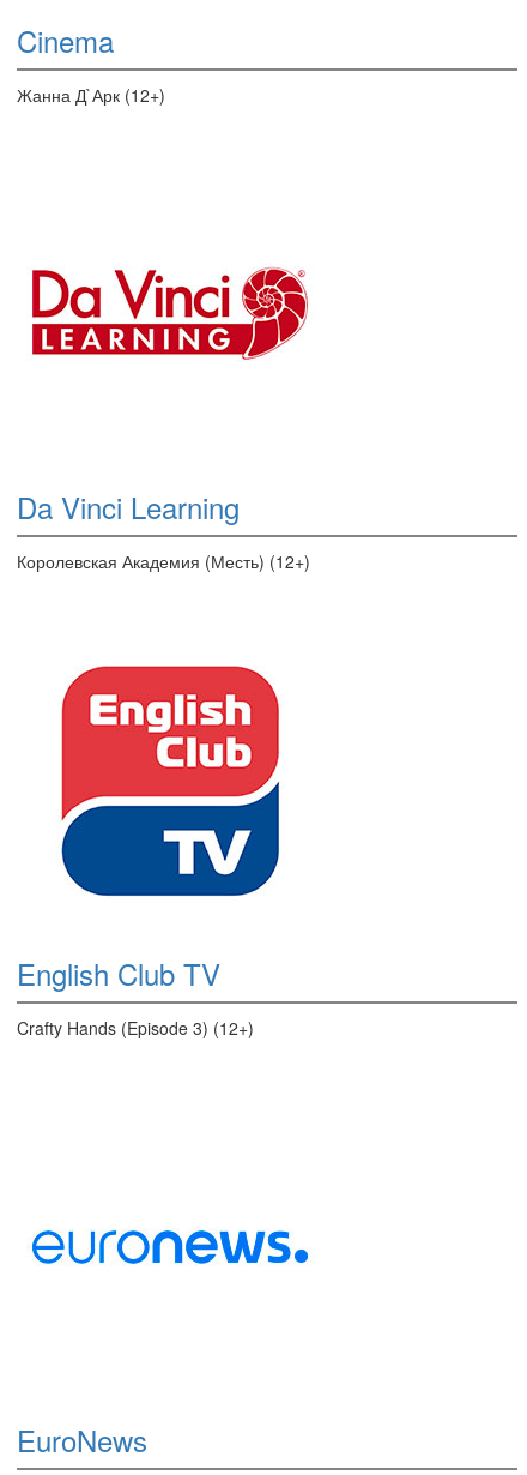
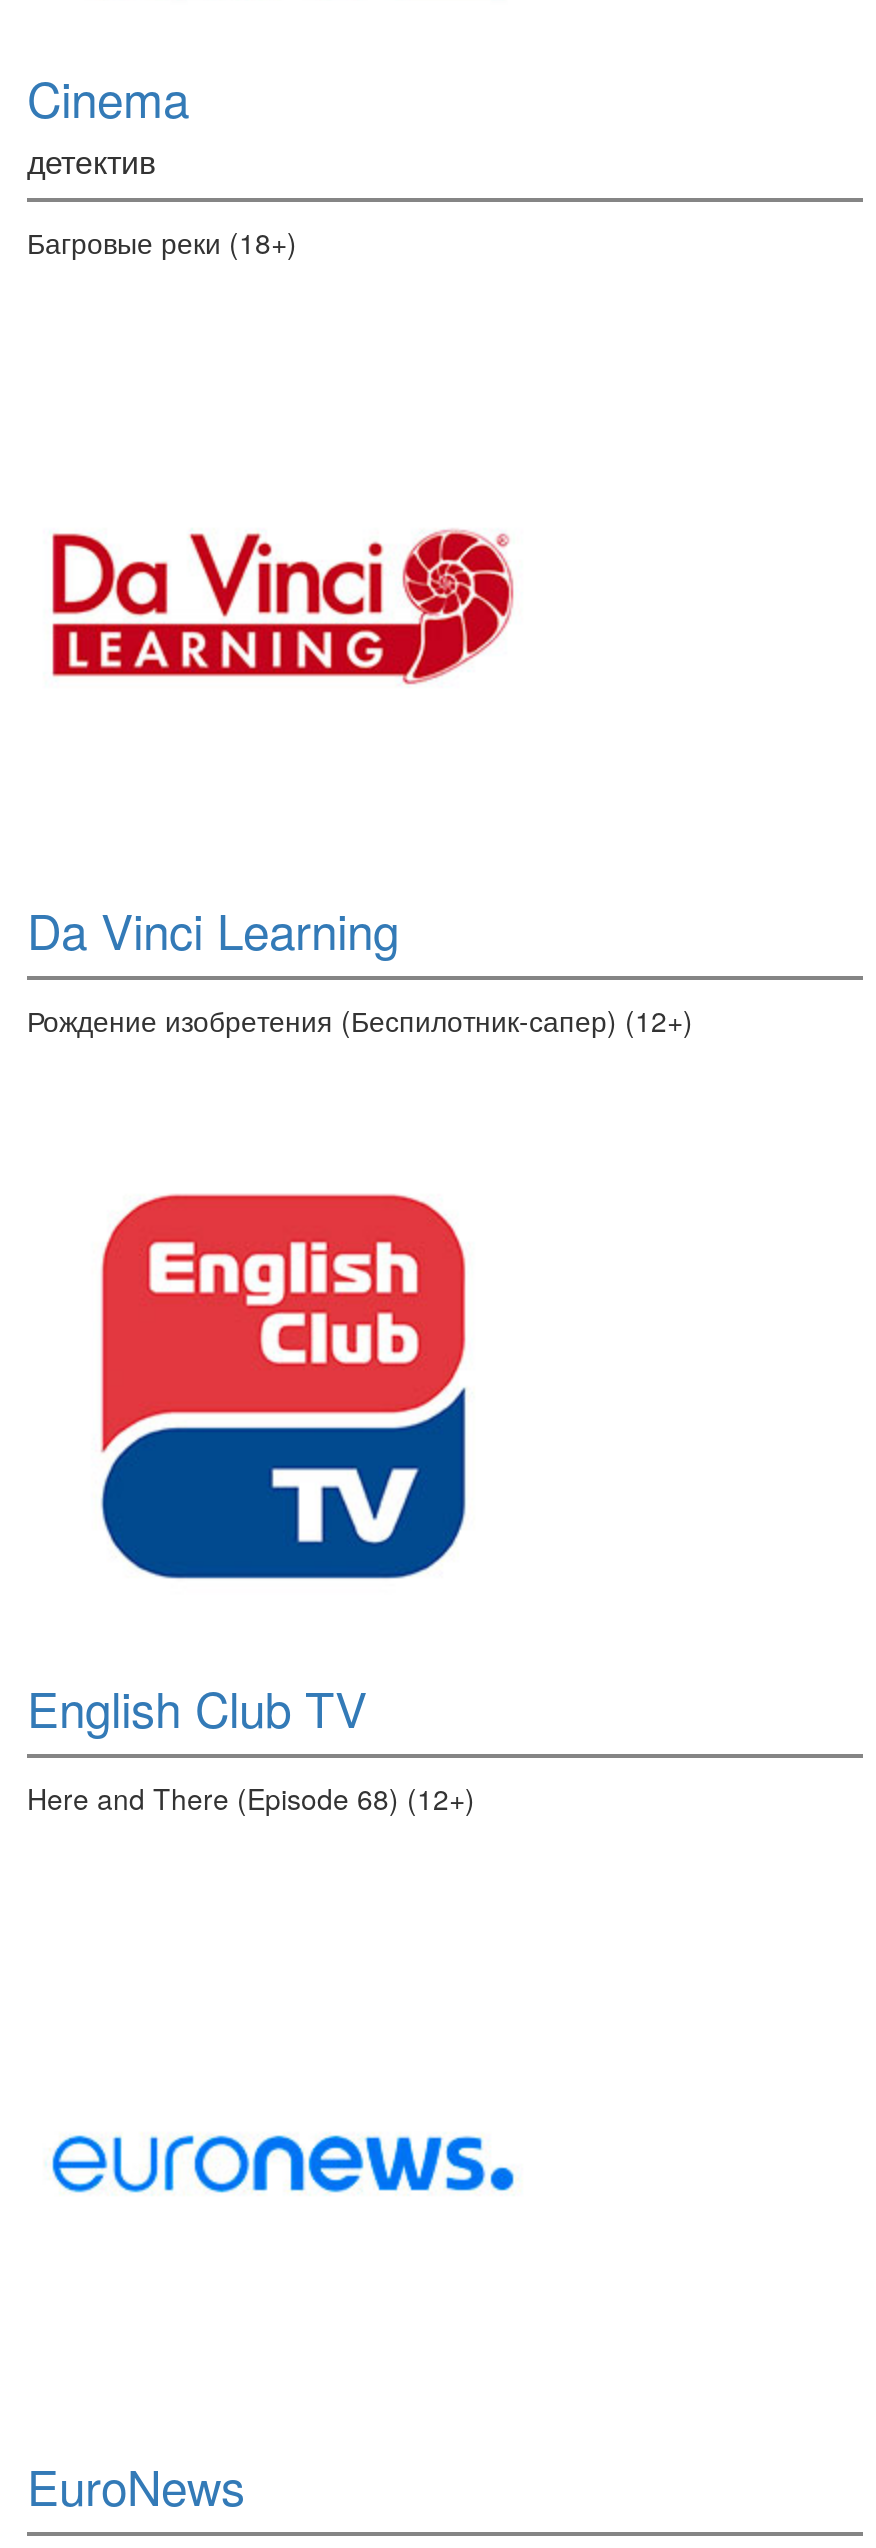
[17,83,165,107] Жанна Д`Арк (12+) -> [27,138,297,262] детектив | Багровые реки (18+)
[17,549,310,573] Королевская Академия (Месть) (12+) -> [27,1000,693,1040] Рождение изобретения (Беспилотник-сапер) (12+)
[17,1016,254,1040] Crafty Hands (Episode 3) (12+) -> [27,1778,475,1818] Here and There (Episode 68) (12+)

